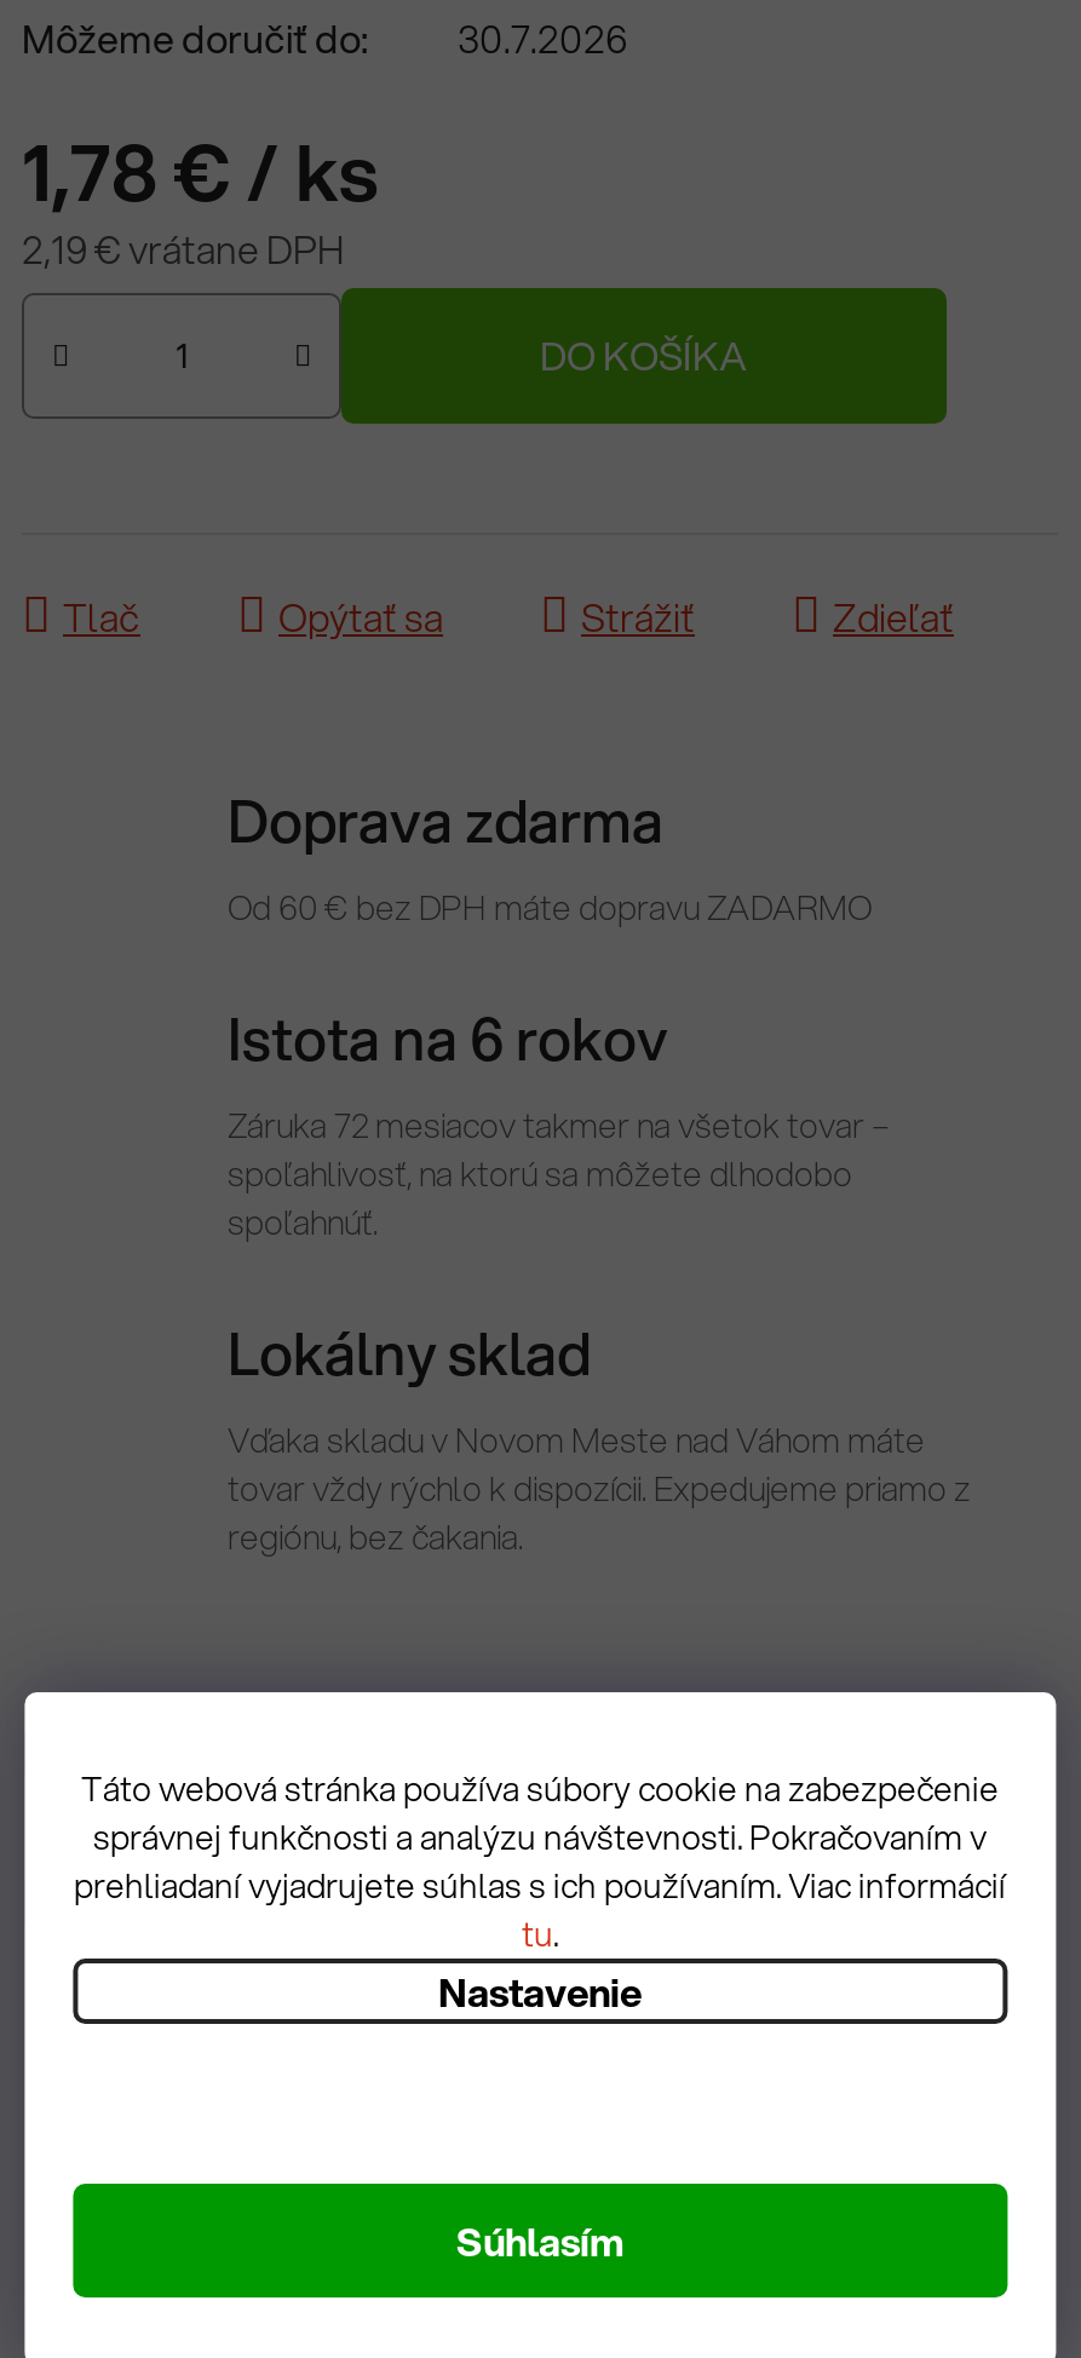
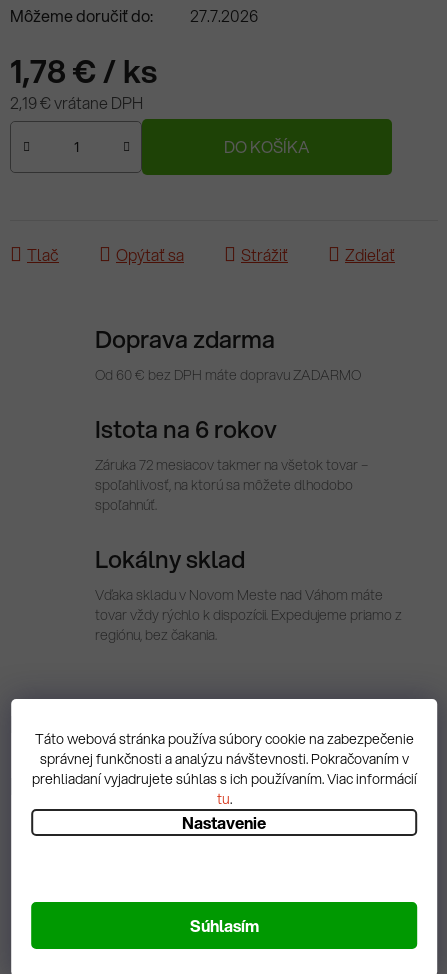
[22,9,627,65] Môžeme doručiť do: 30.7.2026 -> [10,4,258,27] Môžeme doručiť do: 27.7.2026

